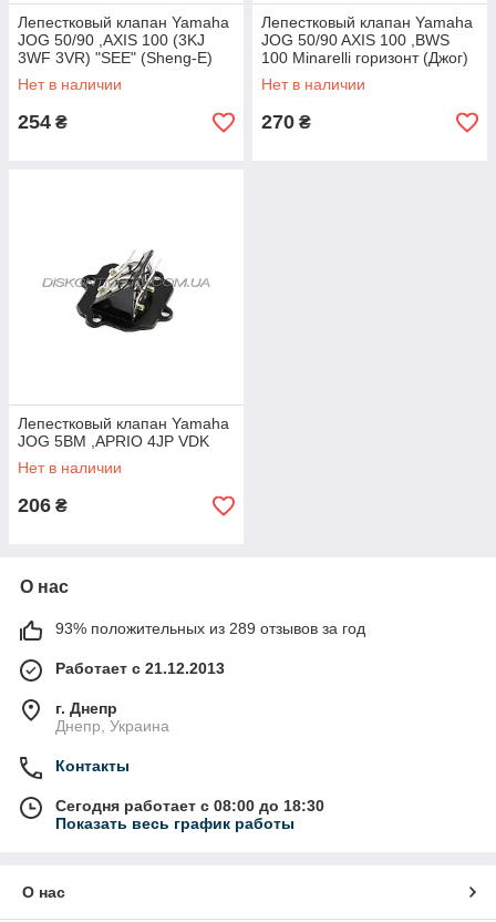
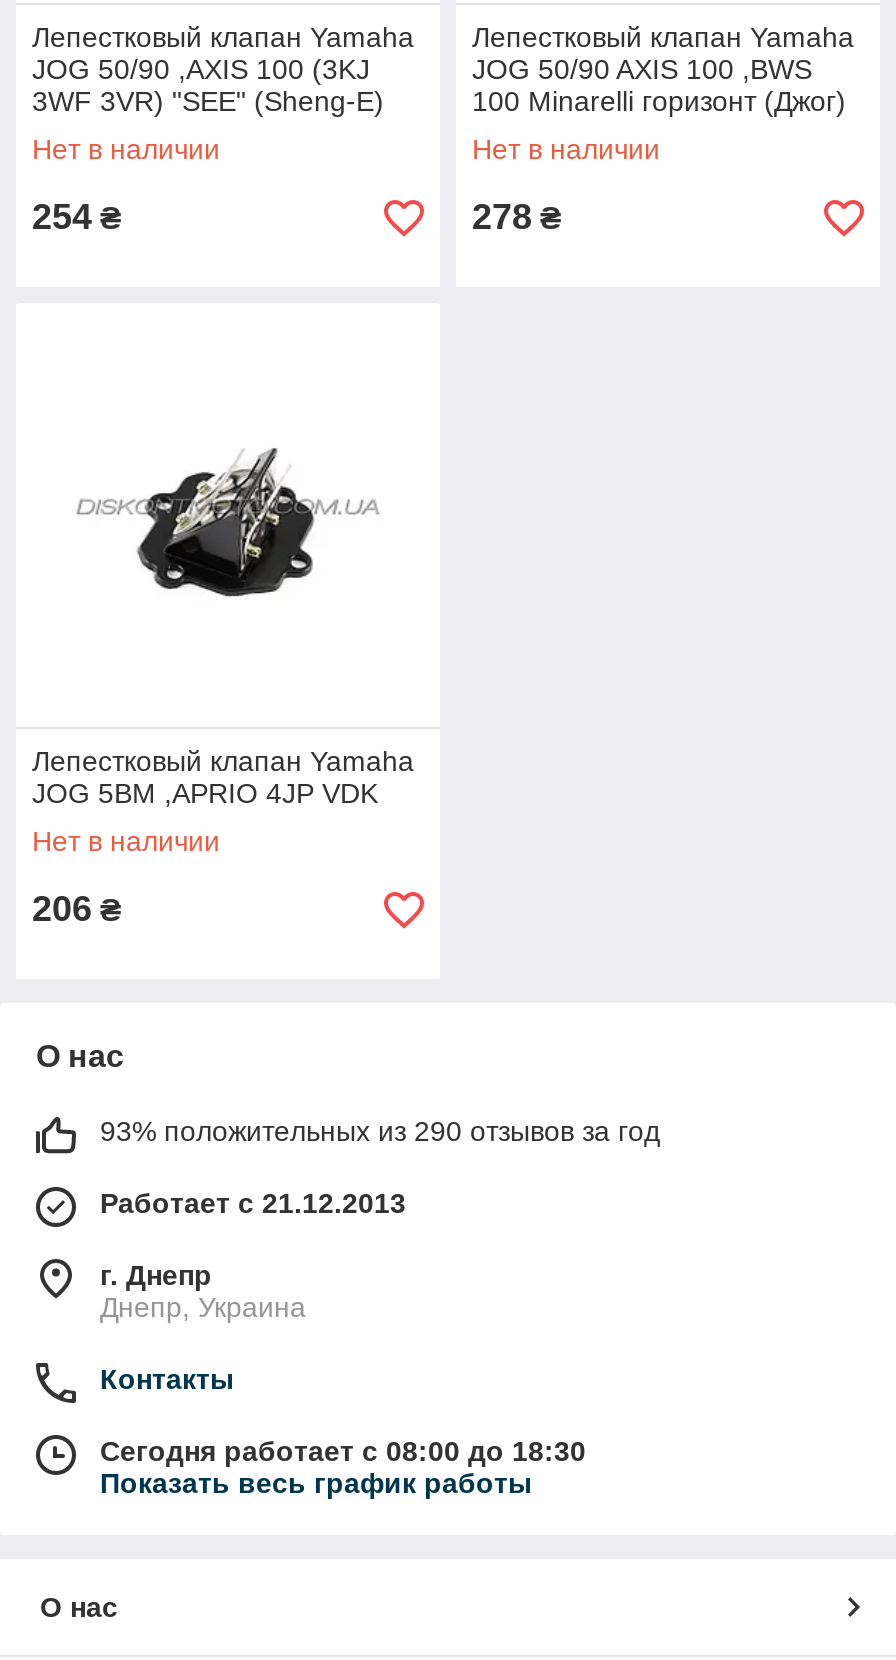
[261,111,311,133] 270 ₴ -> [472,197,562,237] 278 ₴
[55,619,365,637] 93% положительных из 289 отзывов за год -> [100,1115,660,1147] 93% положительных из 290 отзывов за год

